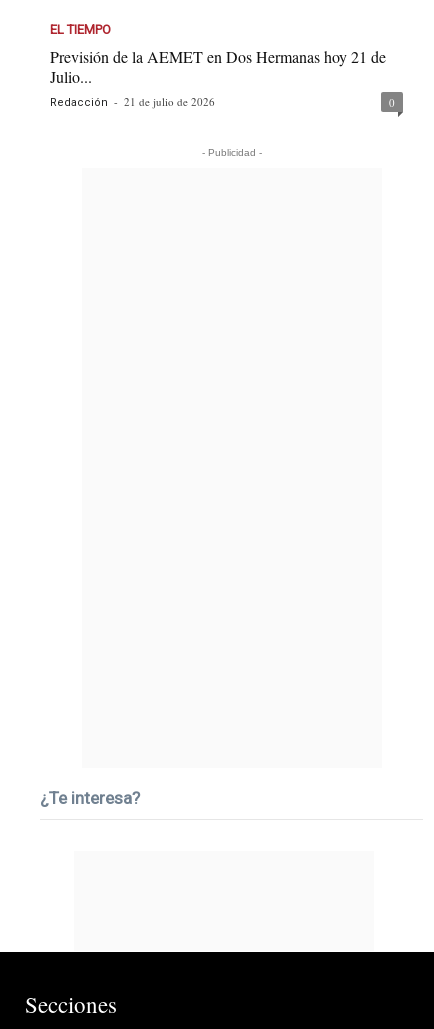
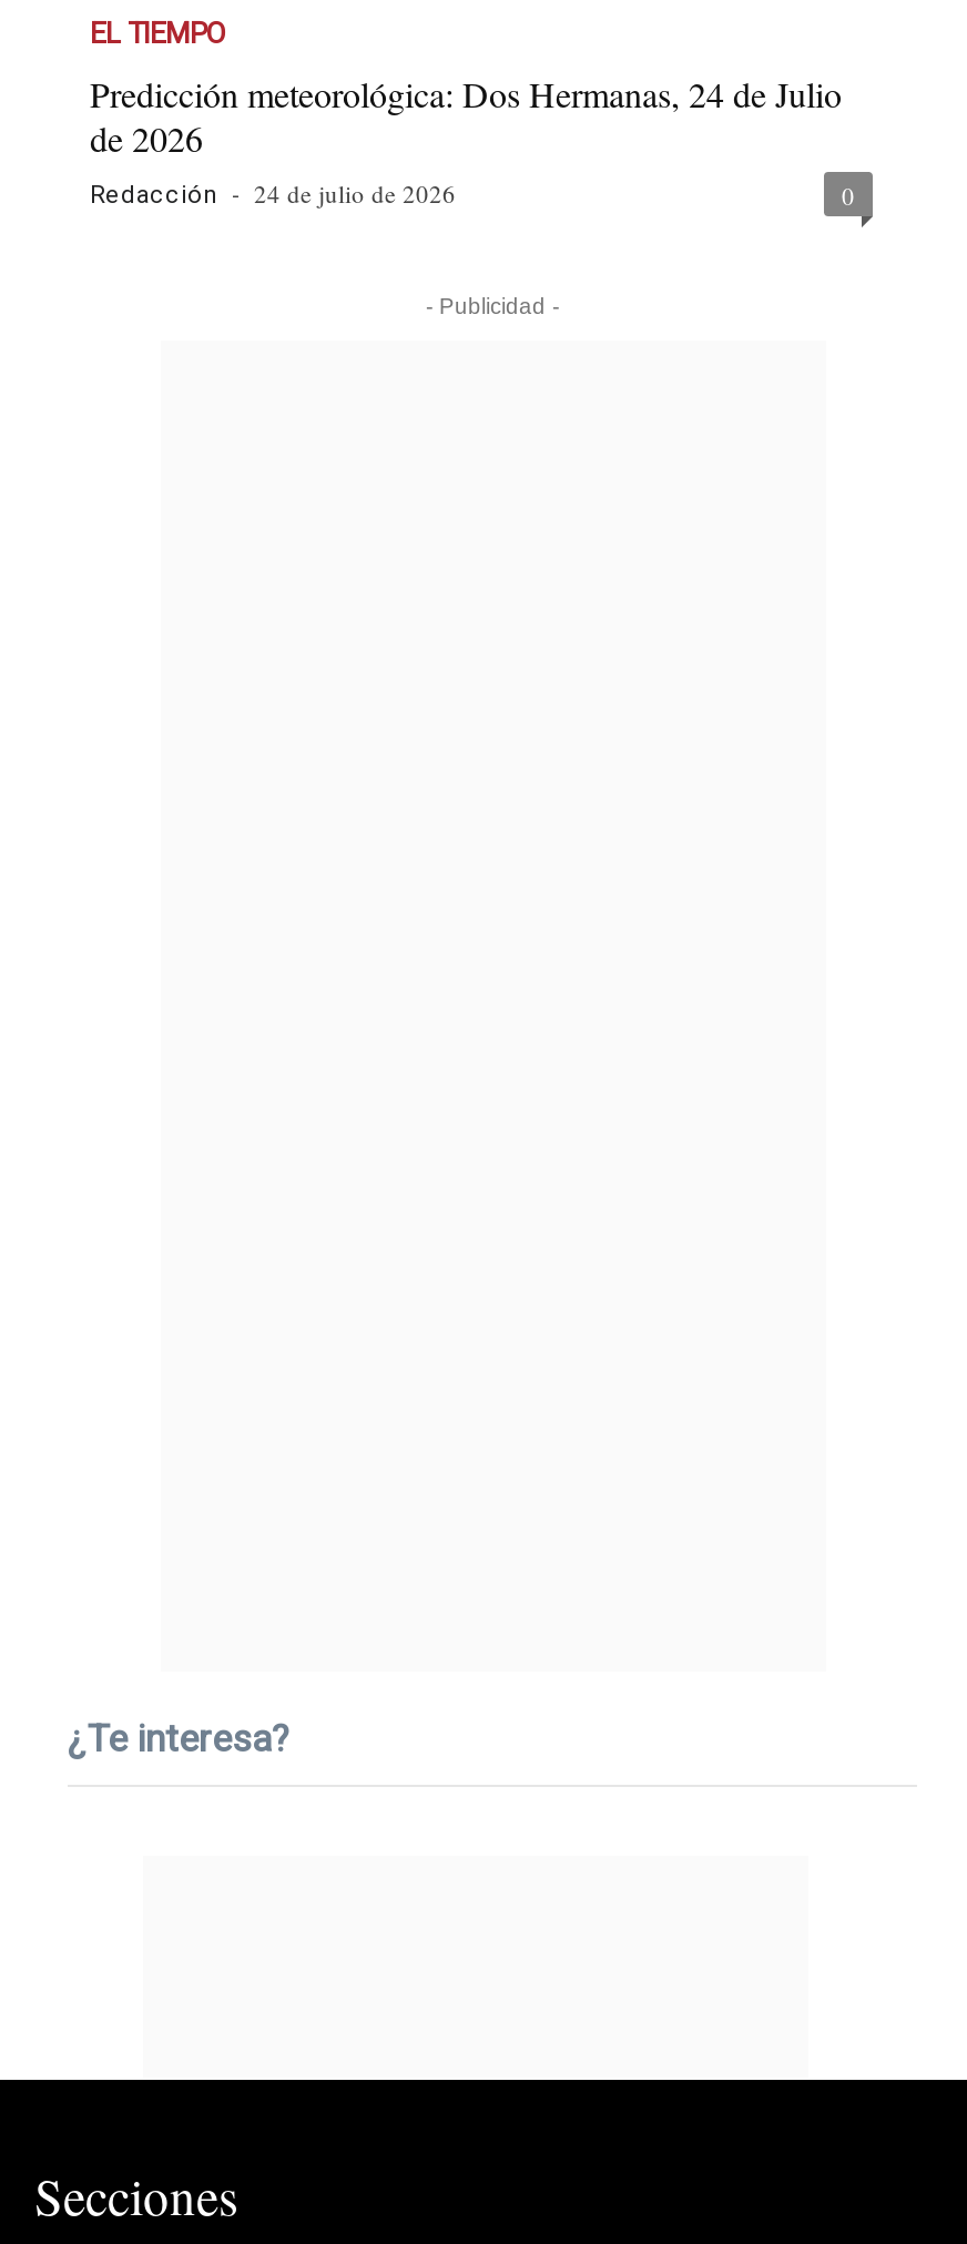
[50,46,386,109] Previsión de la AEMET en Dos Hermanas hoy 21 de | Julio... | Redacción - 21 de julio de 2026 -> [90,70,842,210] Predicción meteorológica: Dos Hermanas, 24 de Julio | de 2026 | Redacción - 24 de julio de 2026

